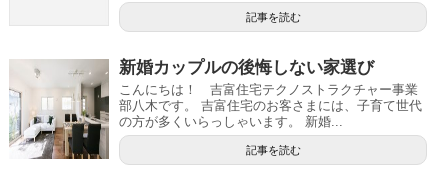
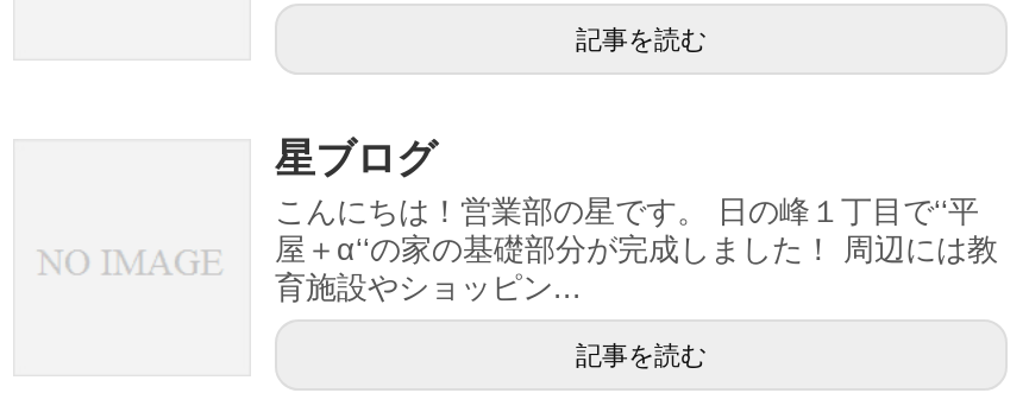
[9,59,110,160] [image] -> none
[119,58,422,129] 新婚カップルの後悔しない家選び | こんにちは！ 吉富住宅テクノストラクチャー事業 | 部八木です。 吉富住宅のお客さまには、子育て世代 | の方が多くいらっしゃいます。 新婚... -> [275,137,998,305] 星ブログ | こんにちは！営業部の星です。 日の峰１丁目で‘‘平 | 屋＋α‘‘の家の基礎部分が完成しました！ 周辺には教 | 育施設やショッピン...

